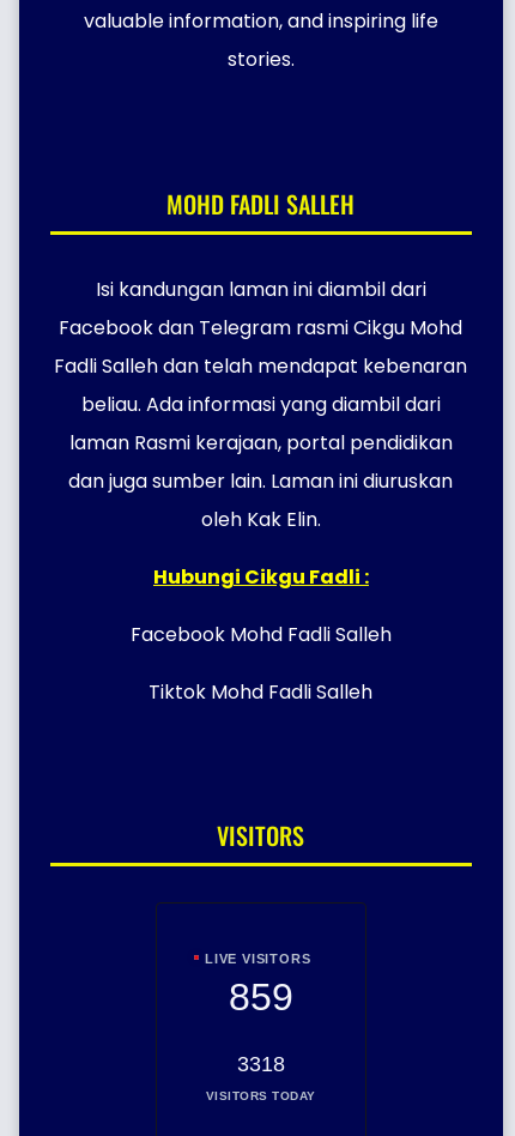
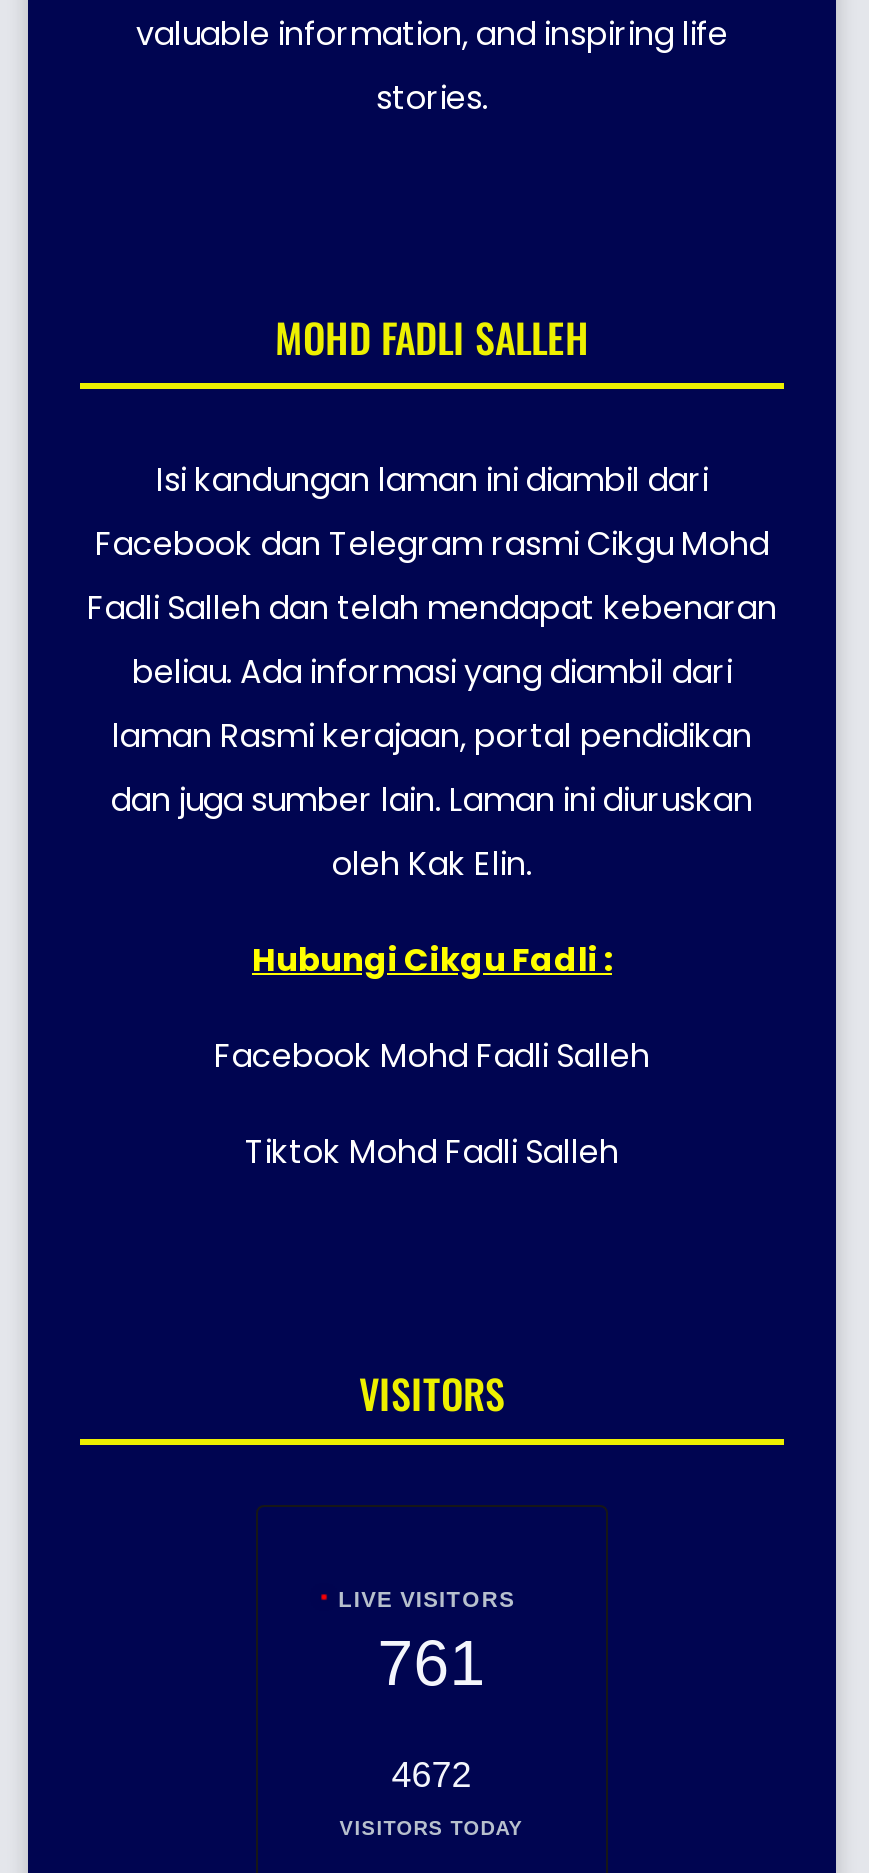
[229,976,293,1019] 859 -> [378,1627,486,1699] 761
[237,1052,285,1076] 3318 -> [392,1755,472,1795] 4672

